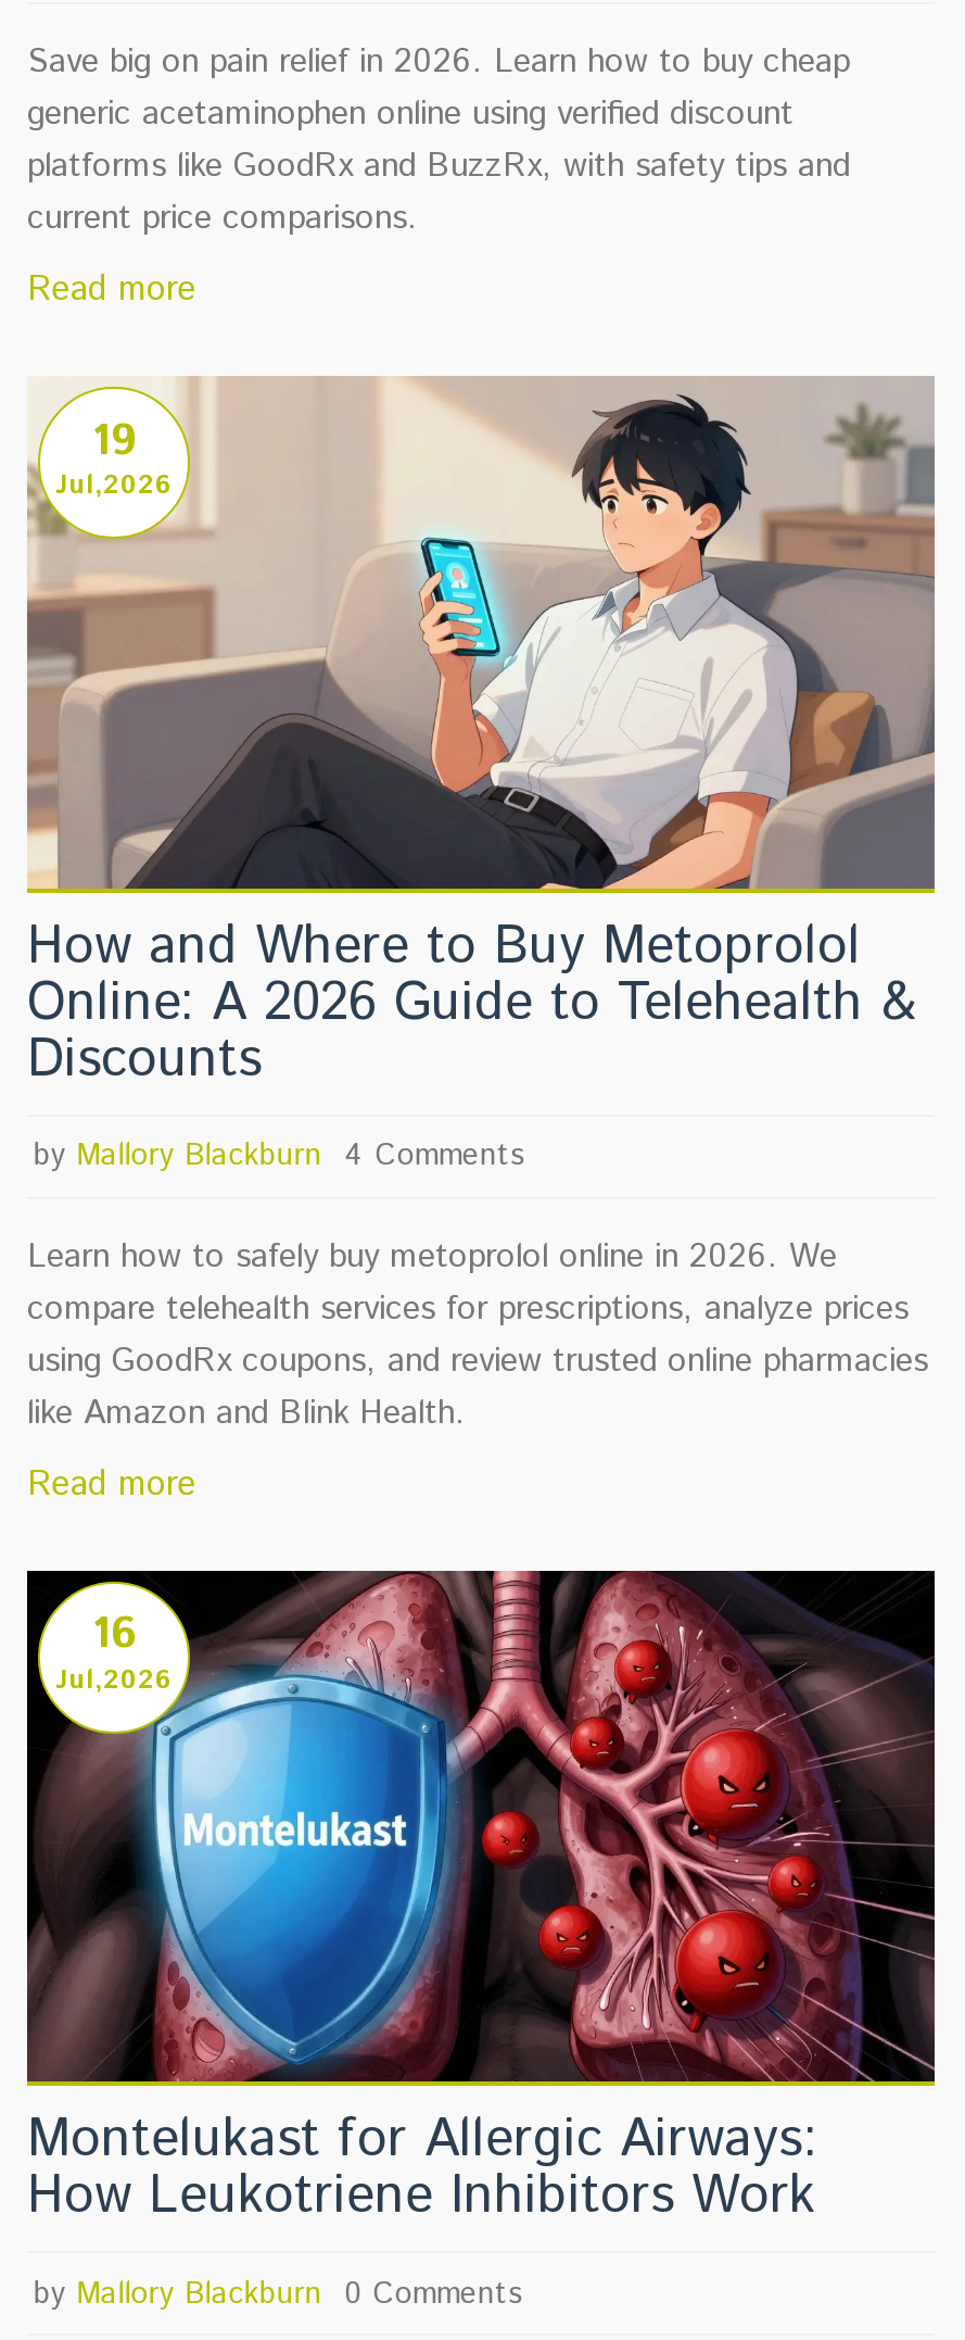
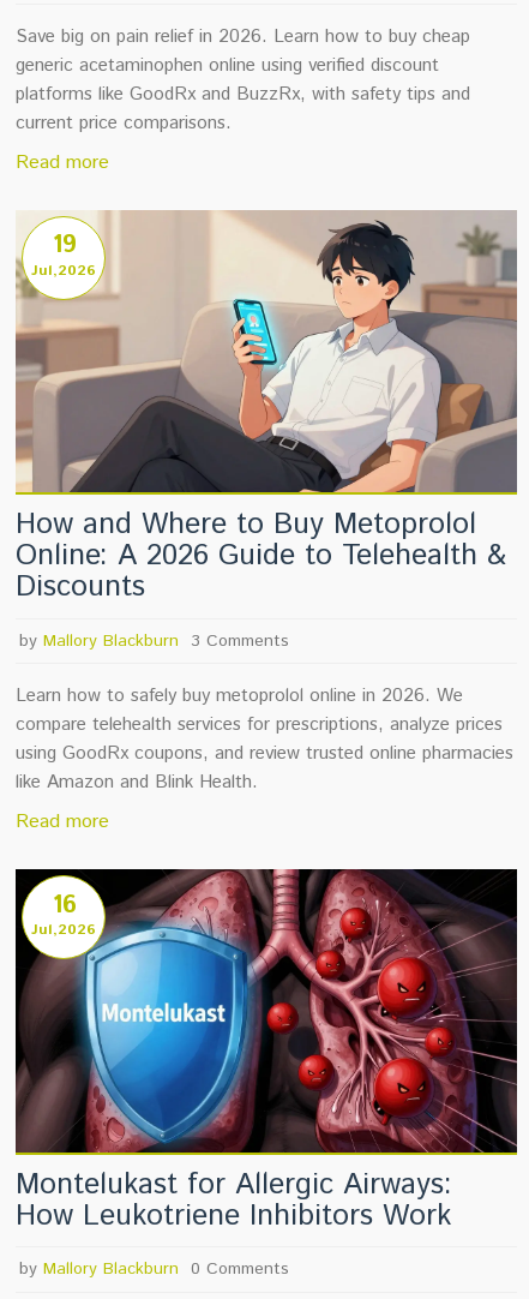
[33,1135,525,1179] by Mallory Blackburn 4 Comments -> [19,629,290,653] by Mallory Blackburn 3 Comments

